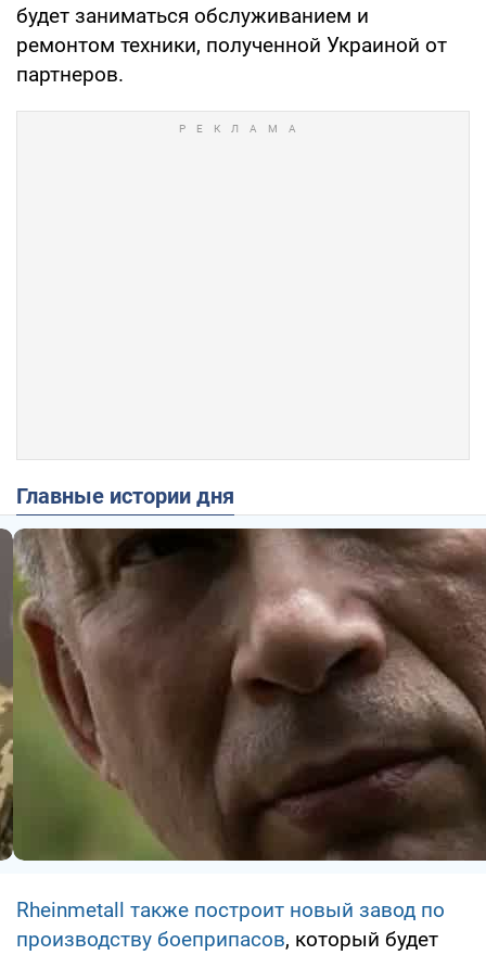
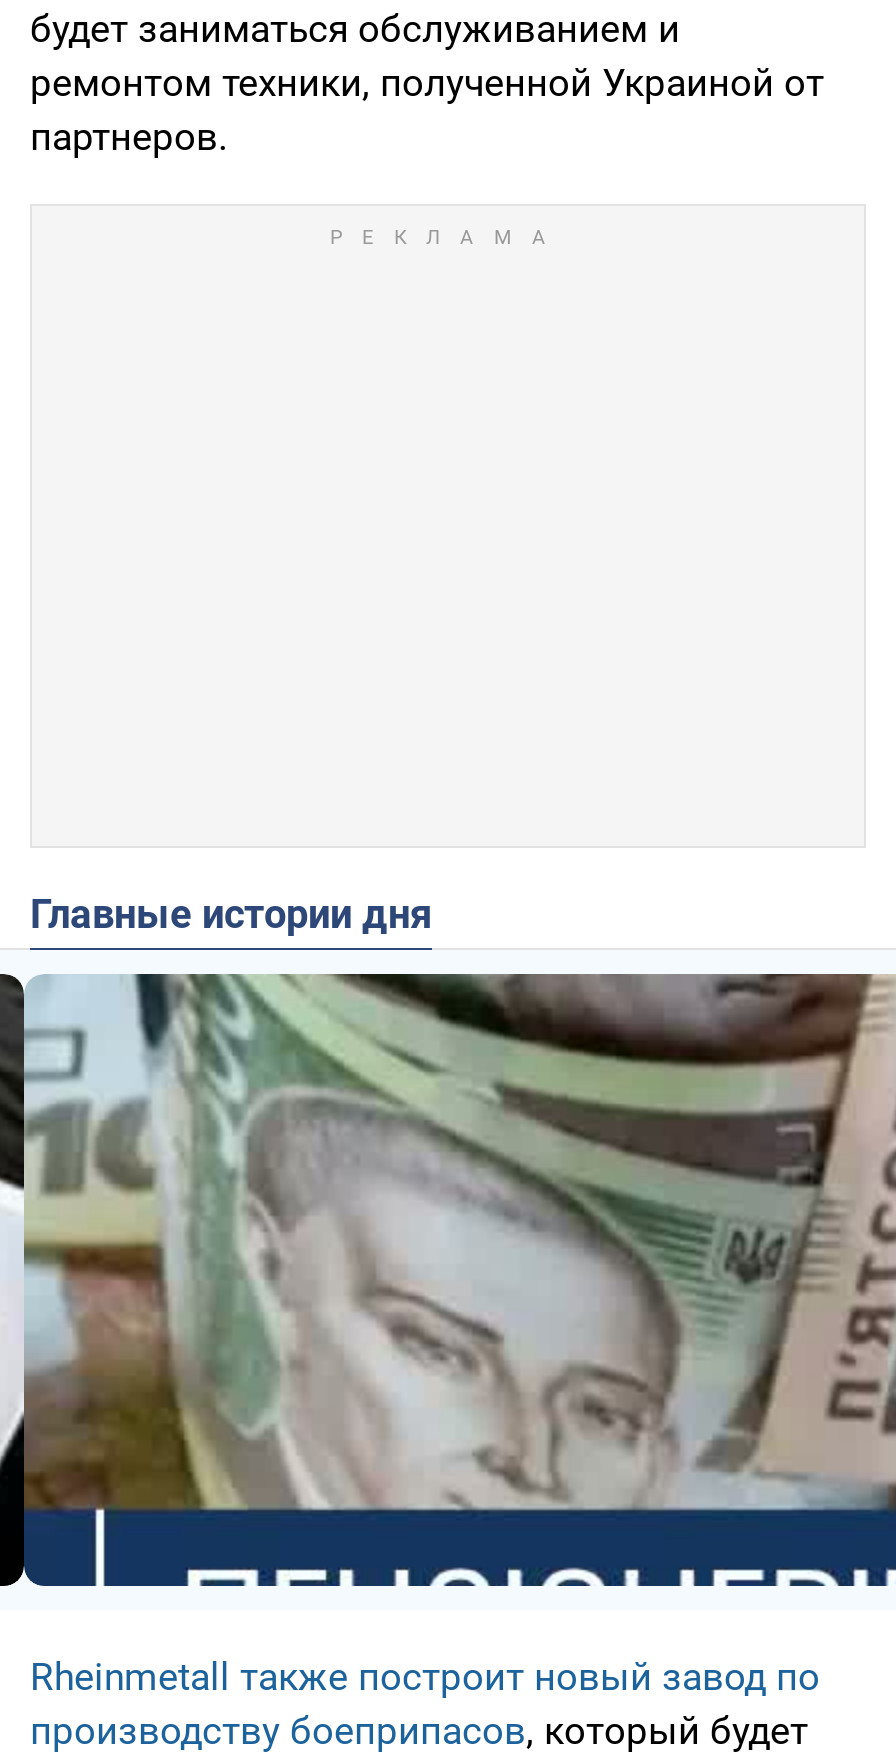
[3,527,483,862] [image] -> [6,972,890,1588] [image]

